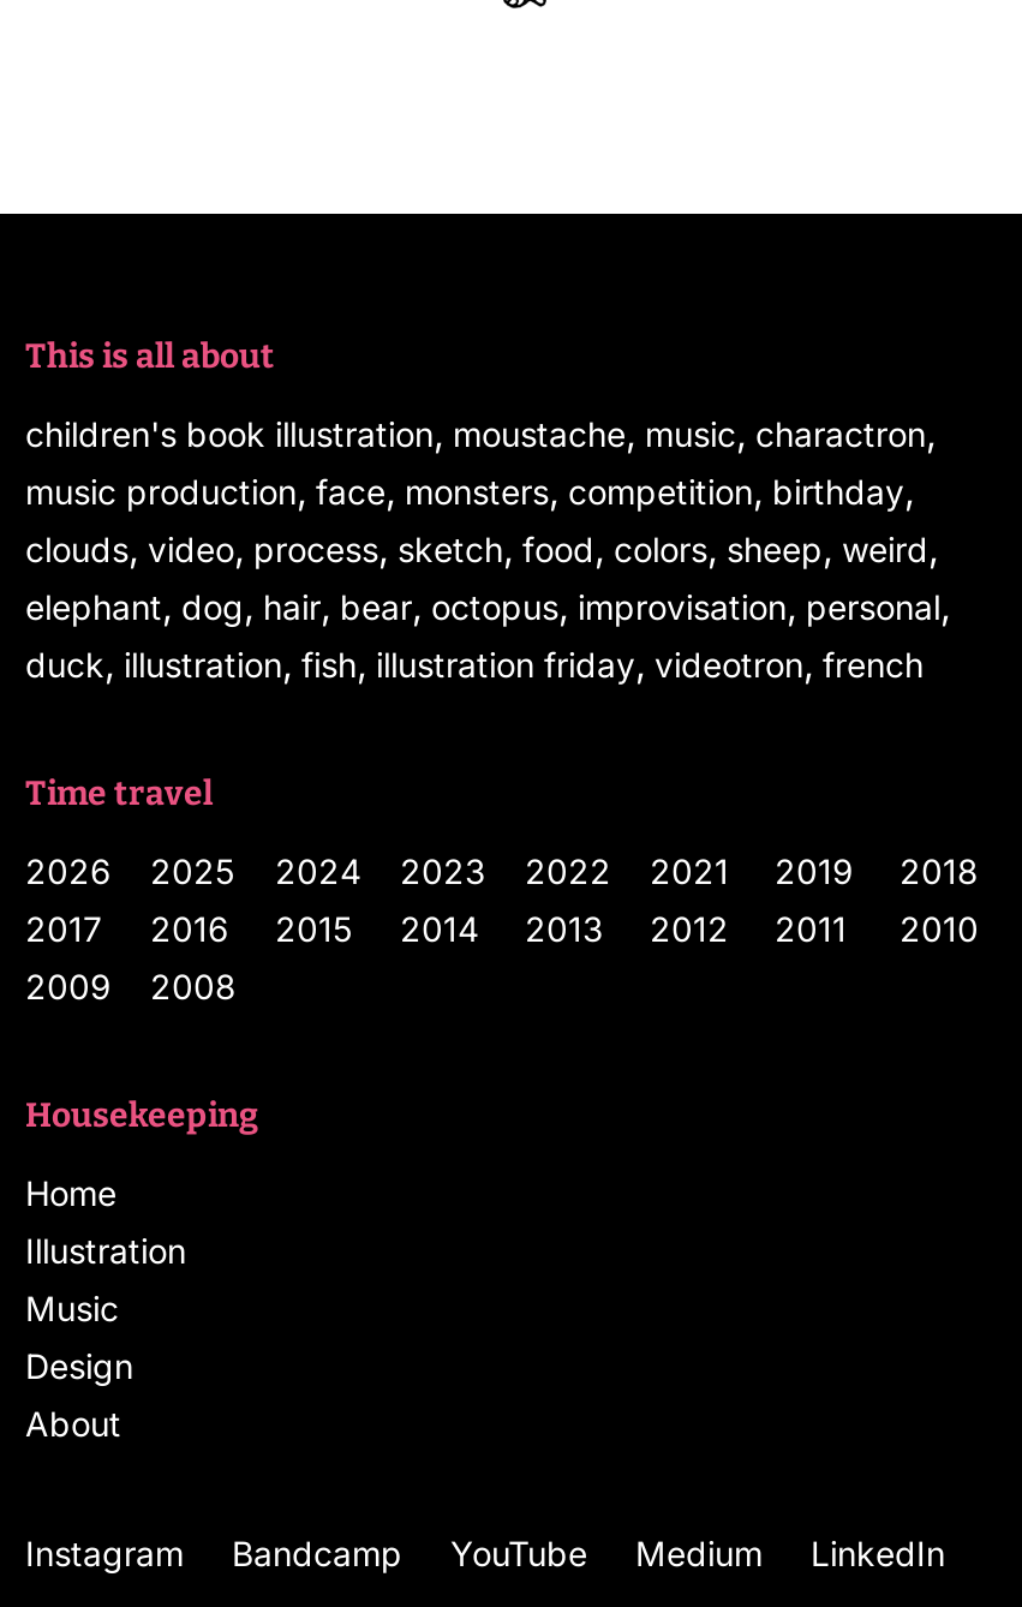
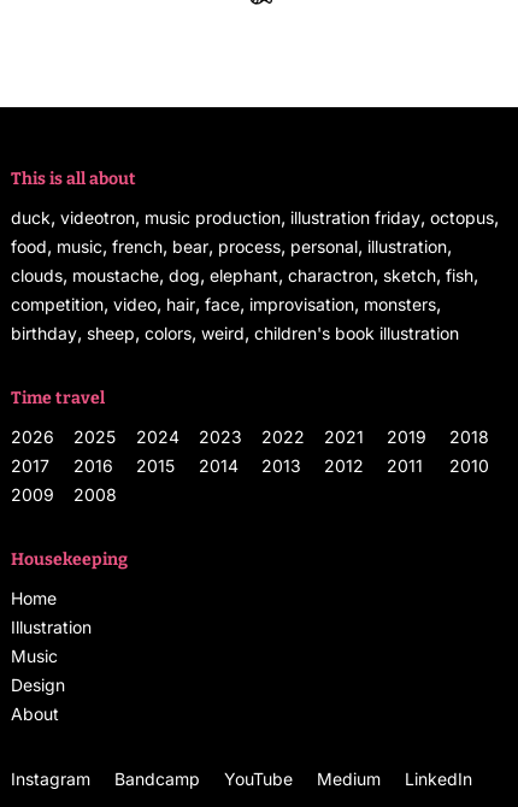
[25,409,950,687] children's book illustration, moustache, music, charactron, | music production, face, monsters, competition, birthday, | clouds, video, process, sketch, food, colors, sheep, weird, | elephant, dog, hair, bear, octopus, improvisation, personal, | duck, illustration, fish, illustration friday, videotron, french -> [11,205,499,345] duck, videotron, music production, illustration friday, octopus, | food, music, french, bear, process, personal, illustration, | clouds, moustache, dog, elephant, charactron, sketch, fish, | competition, video, hair, face, improvisation, monsters, | birthday, sheep, colors, weird, children's book illustration

